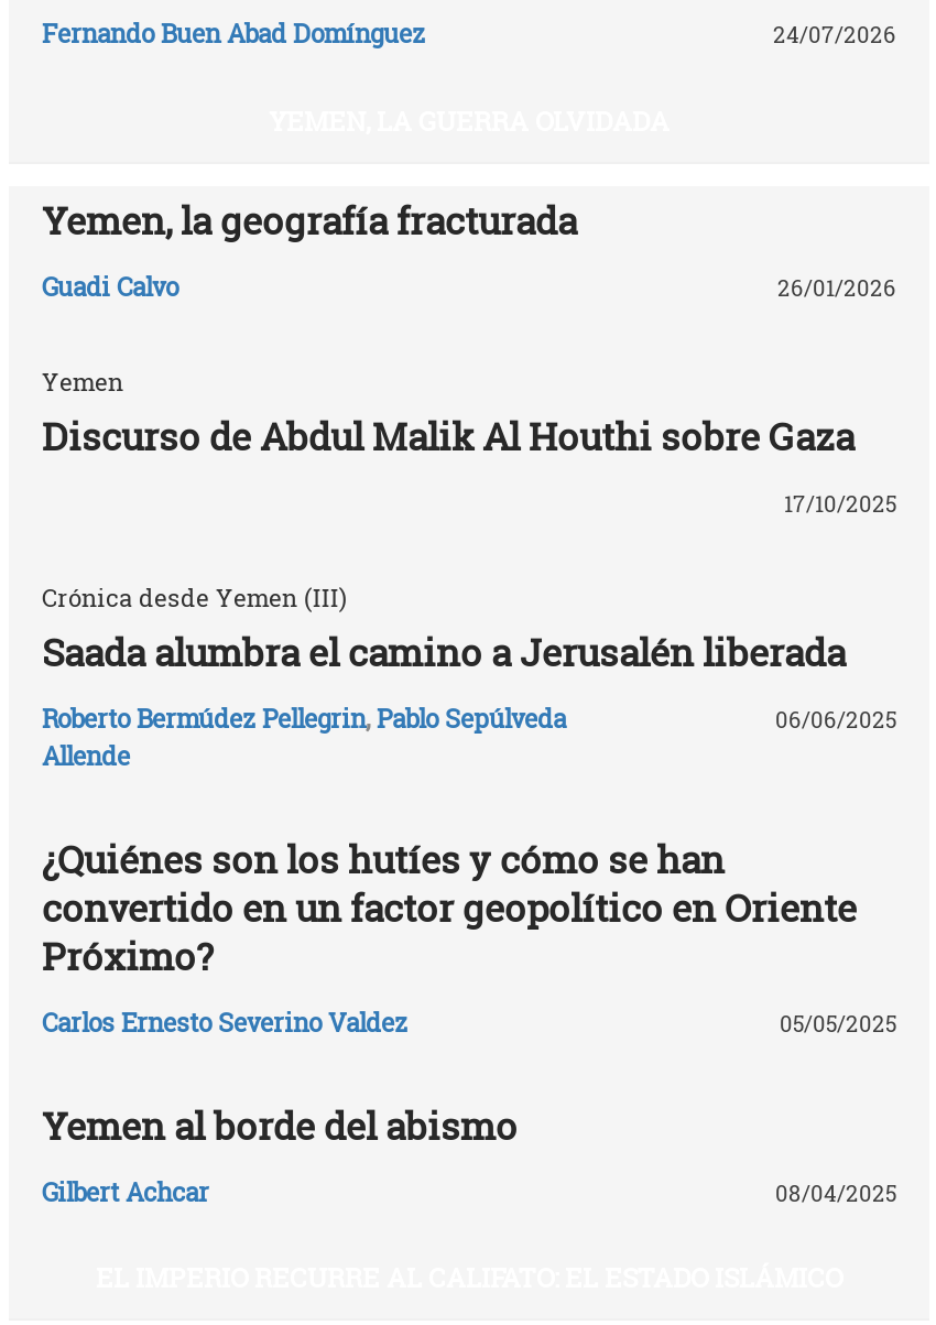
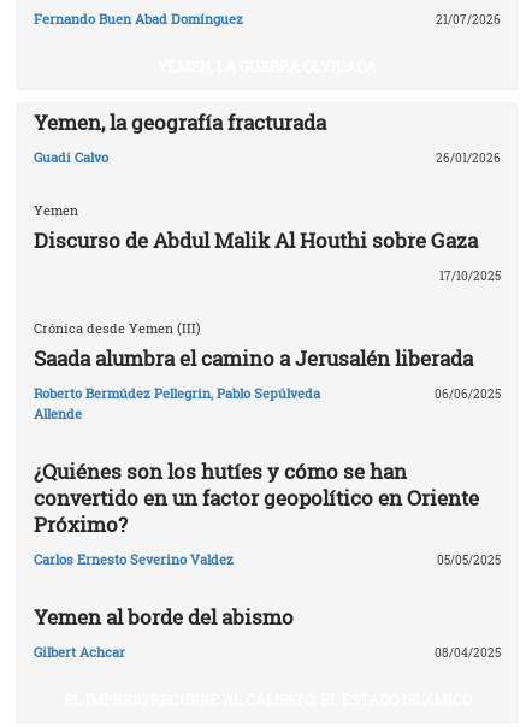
[773,21,896,50] 24/07/2026 -> [436,12,501,28] 21/07/2026

